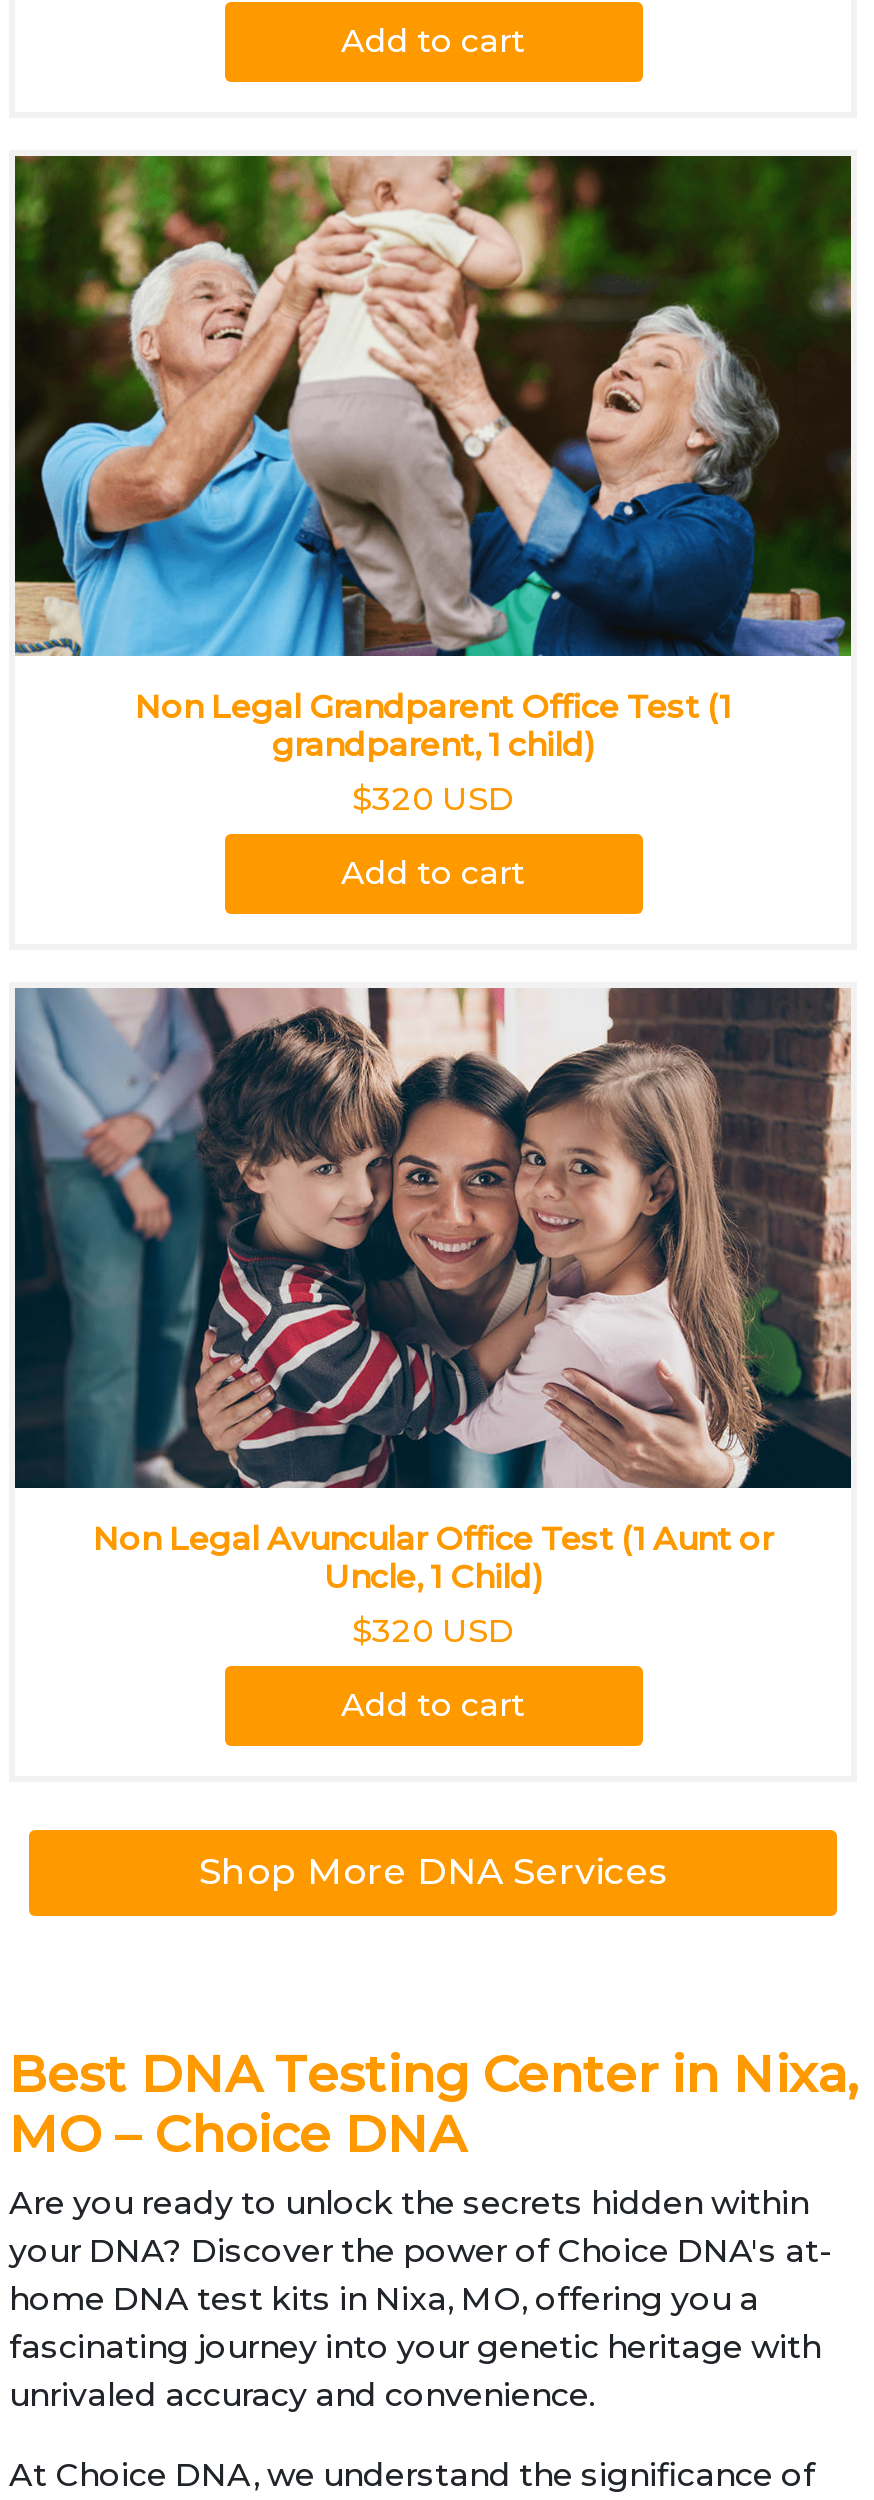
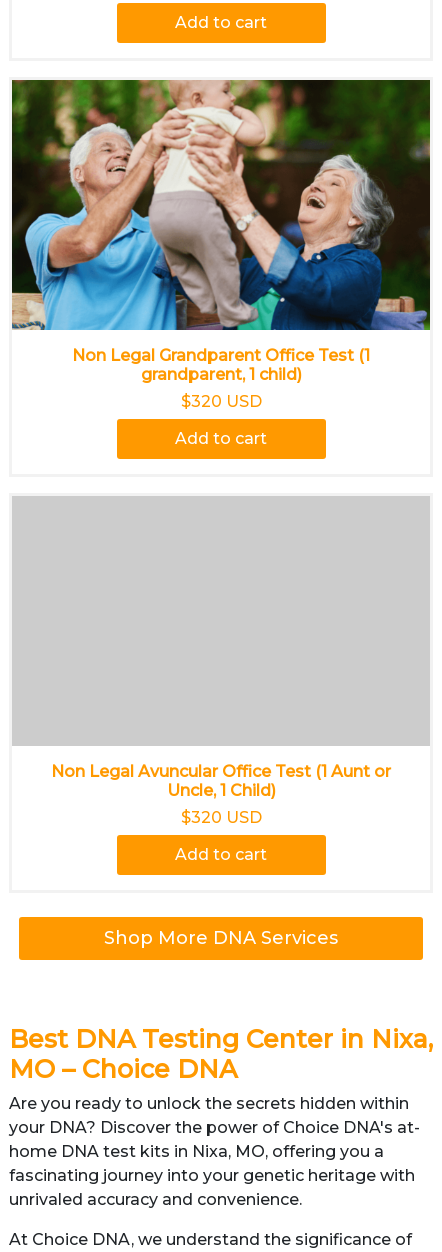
[13,986,853,1490] [image] -> none

